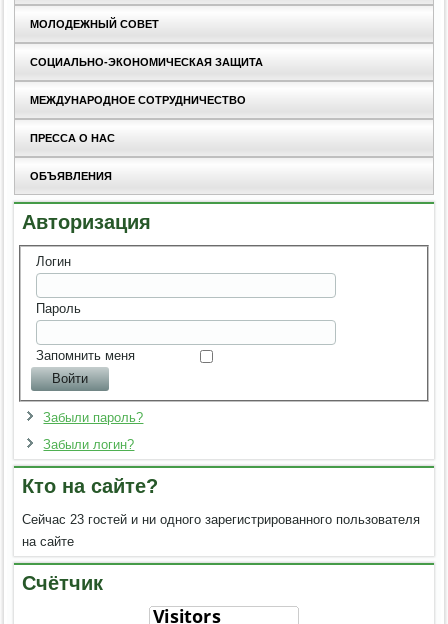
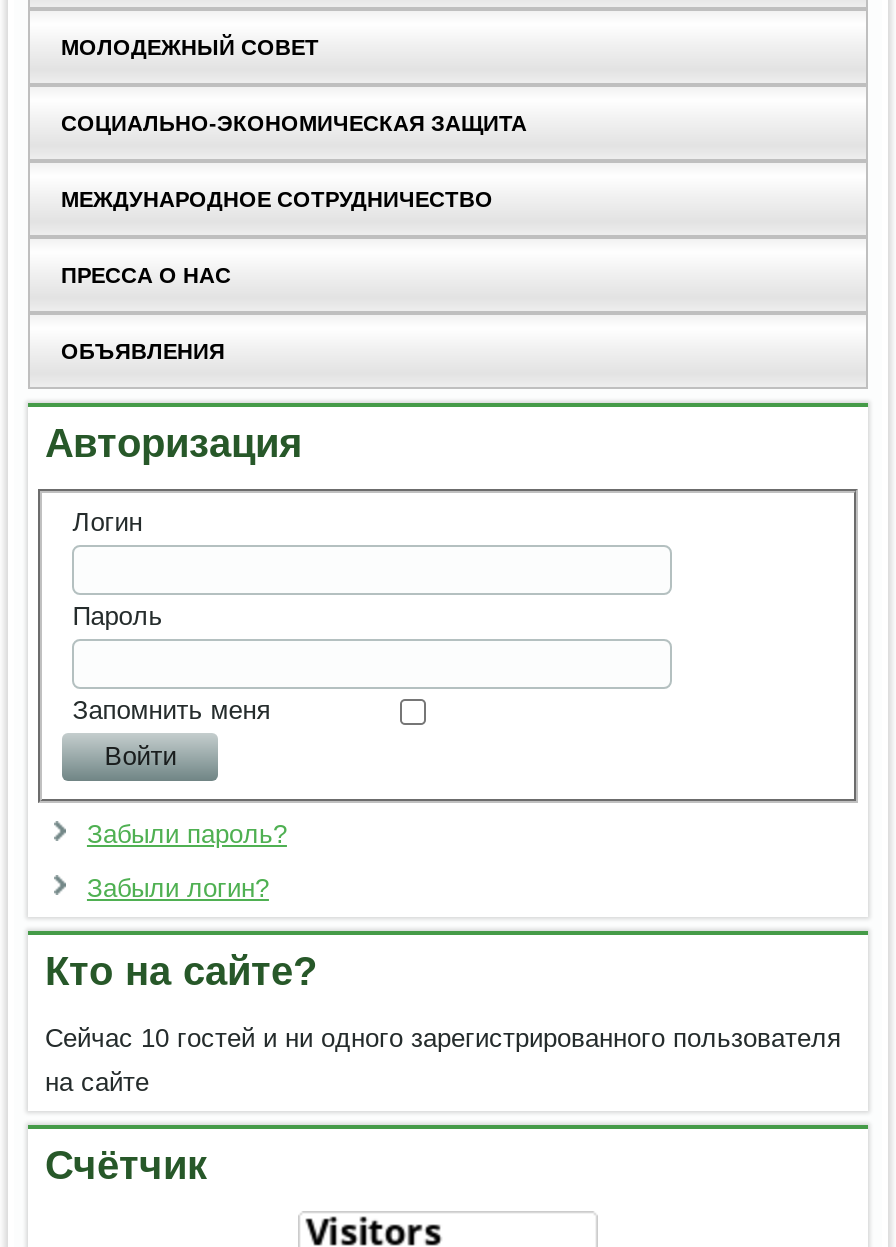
[22,511,420,526] Сейчас 23 гостей и ни одного зарегистрированного пользователя -> [45,1022,841,1052] Сейчас 10 гостей и ни одного зарегистрированного пользователя

